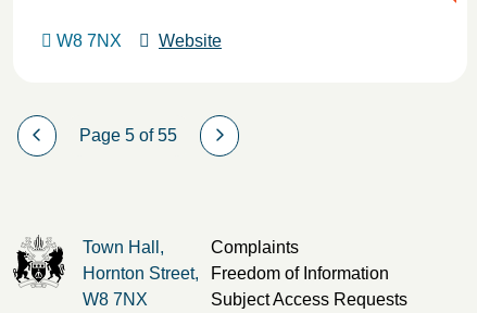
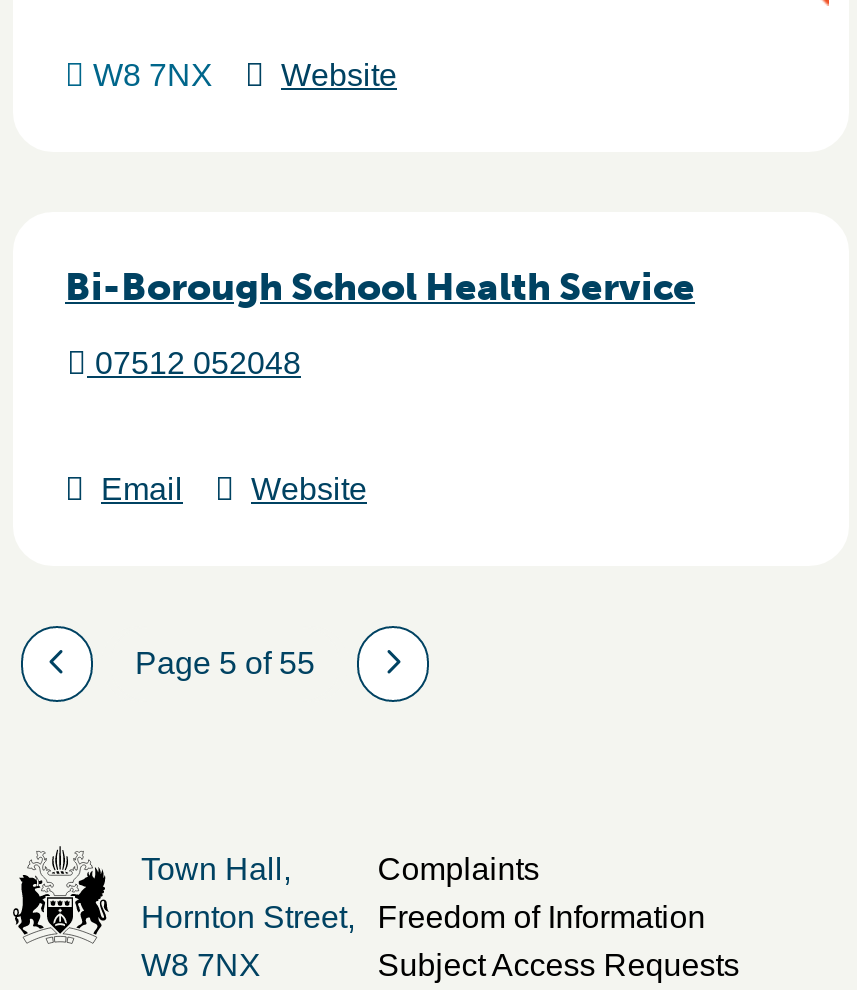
none -> [65,264,695,380] Bi-Borough School Health Service | 07512 052048
none -> [101,472,367,506] Email | Website

